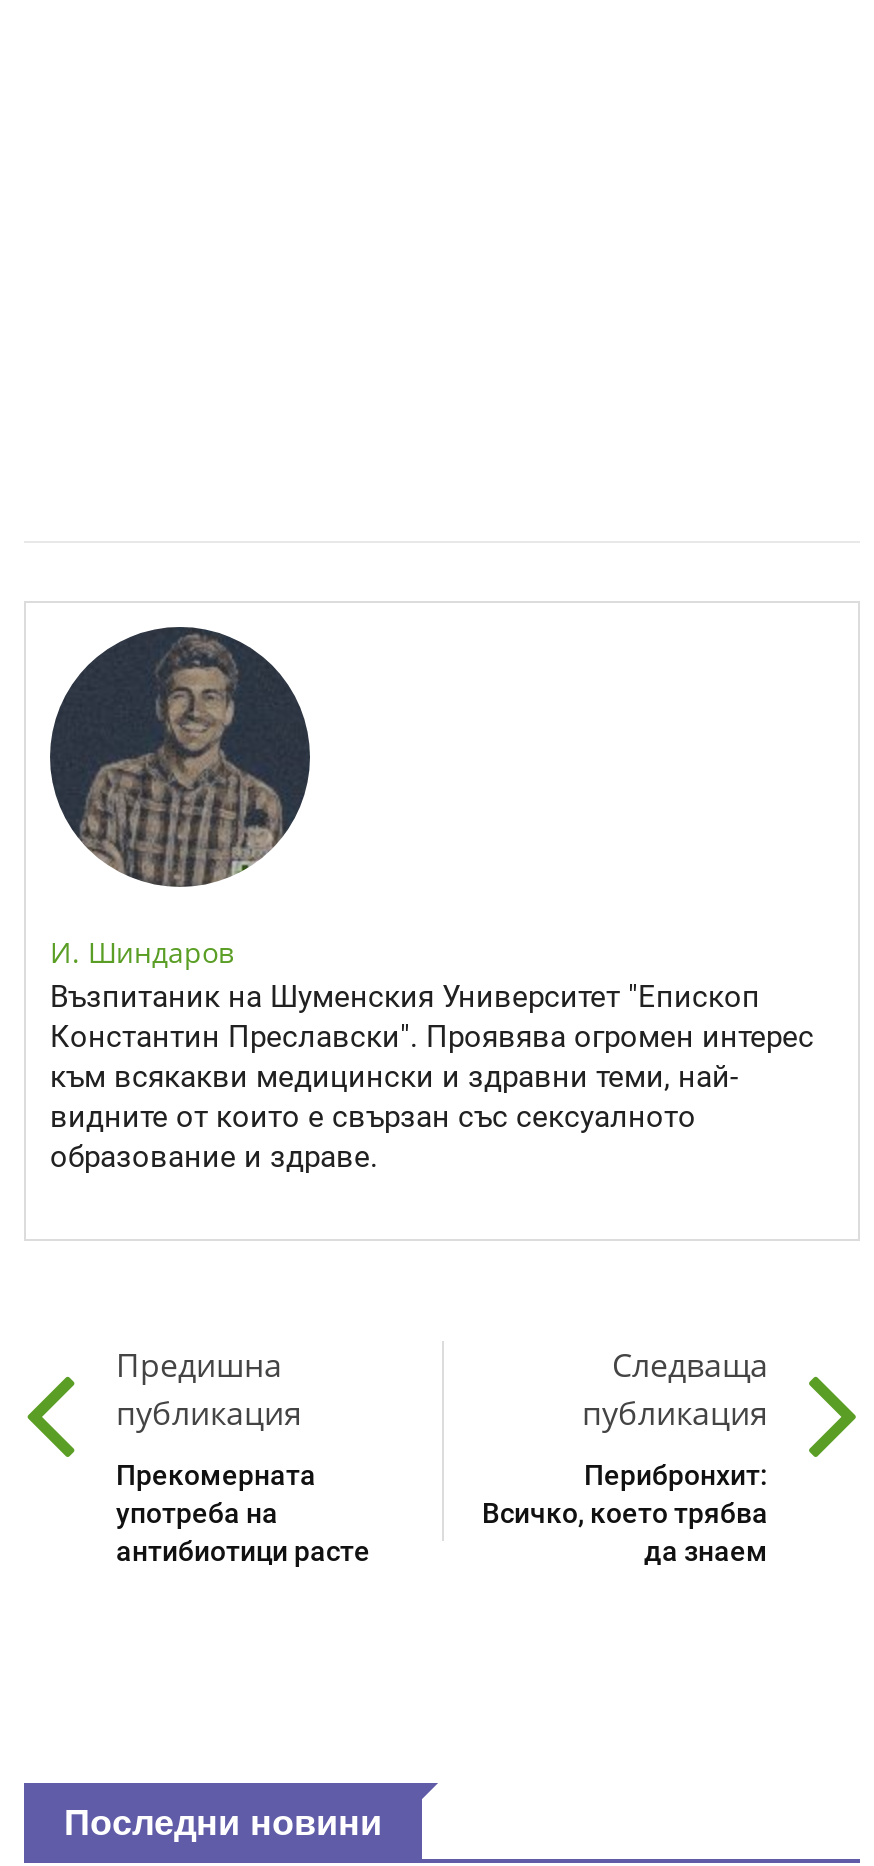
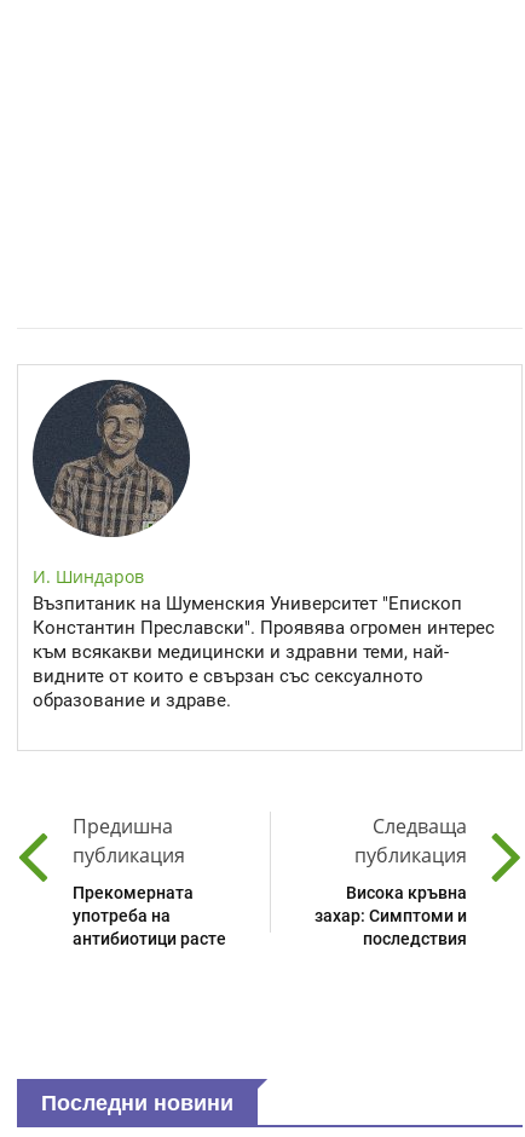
[482,1458,768,1566] Перибронхит: | Всичко, което трябва | да знаем -> [315,883,467,948] Висока кръвна | захар: Симптоми и | последствия

